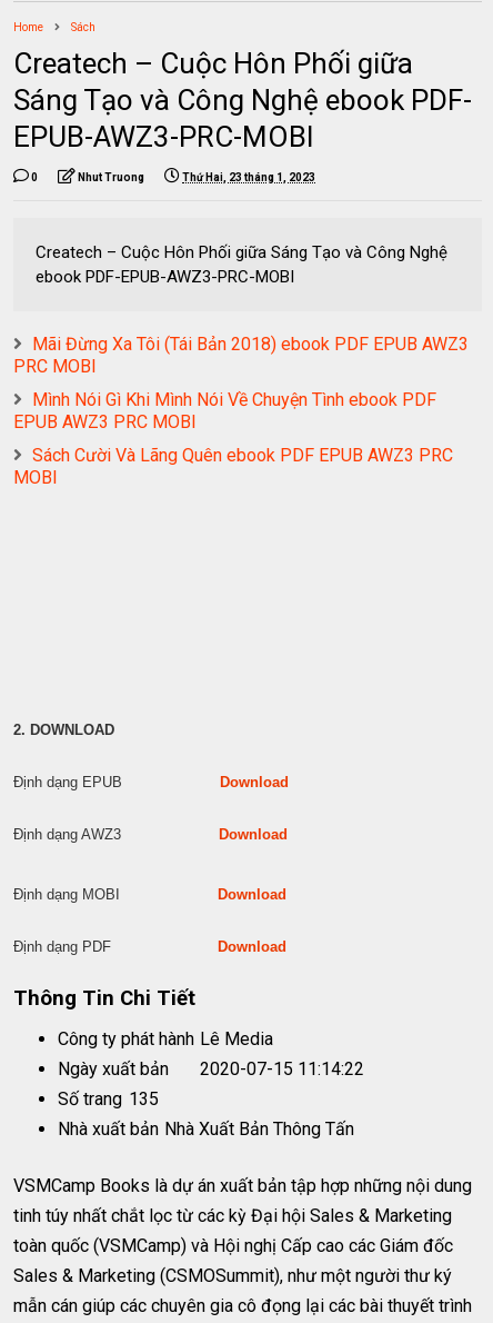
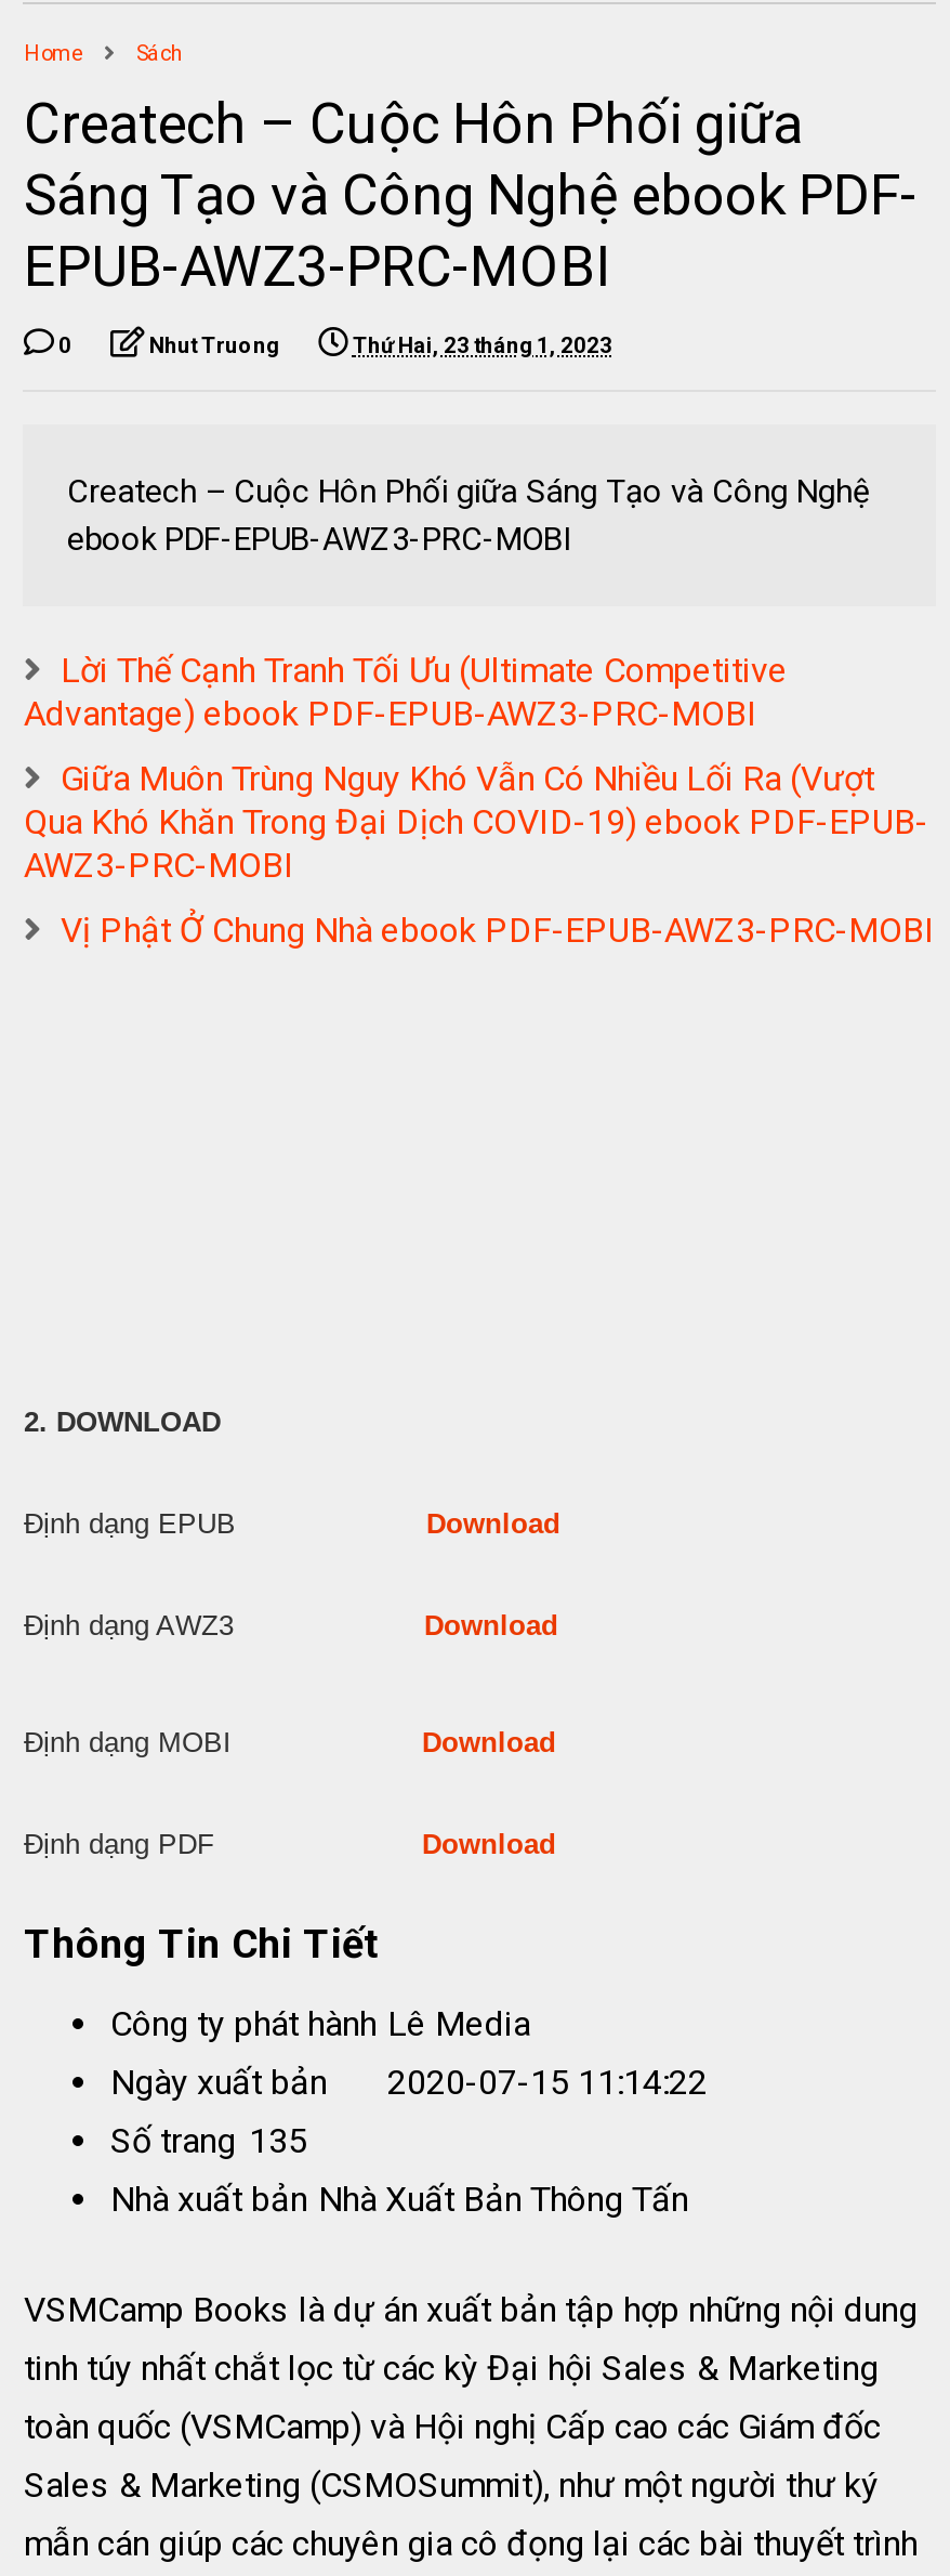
[14,334,469,377] Mãi Đừng Xa Tôi (Tái Bản 2018) ebook PDF EPUB AWZ3 | PRC MOBI -> [24,650,787,734] Lời Thế Cạnh Tranh Tối Ưu (Ultimate Competitive | Advantage) ebook PDF-EPUB-AWZ3-PRC-MOBI
[14,389,437,433] Mình Nói Gì Khi Mình Nói Về Chuyện Tình ebook PDF | EPUB AWZ3 PRC MOBI -> [24,758,928,886] Giữa Muôn Trùng Nguy Khó Vẫn Có Nhiều Lối Ra (Vượt | Qua Khó Khăn Trong Đại Dịch COVID-19) ebook PDF-EPUB- | AWZ3-PRC-MOBI
[14,445,453,488] Sách Cười Và Lãng Quên ebook PDF EPUB AWZ3 PRC | MOBI -> [60,910,935,951] Vị Phật Ở Chung Nhà ebook PDF-EPUB-AWZ3-PRC-MOBI

